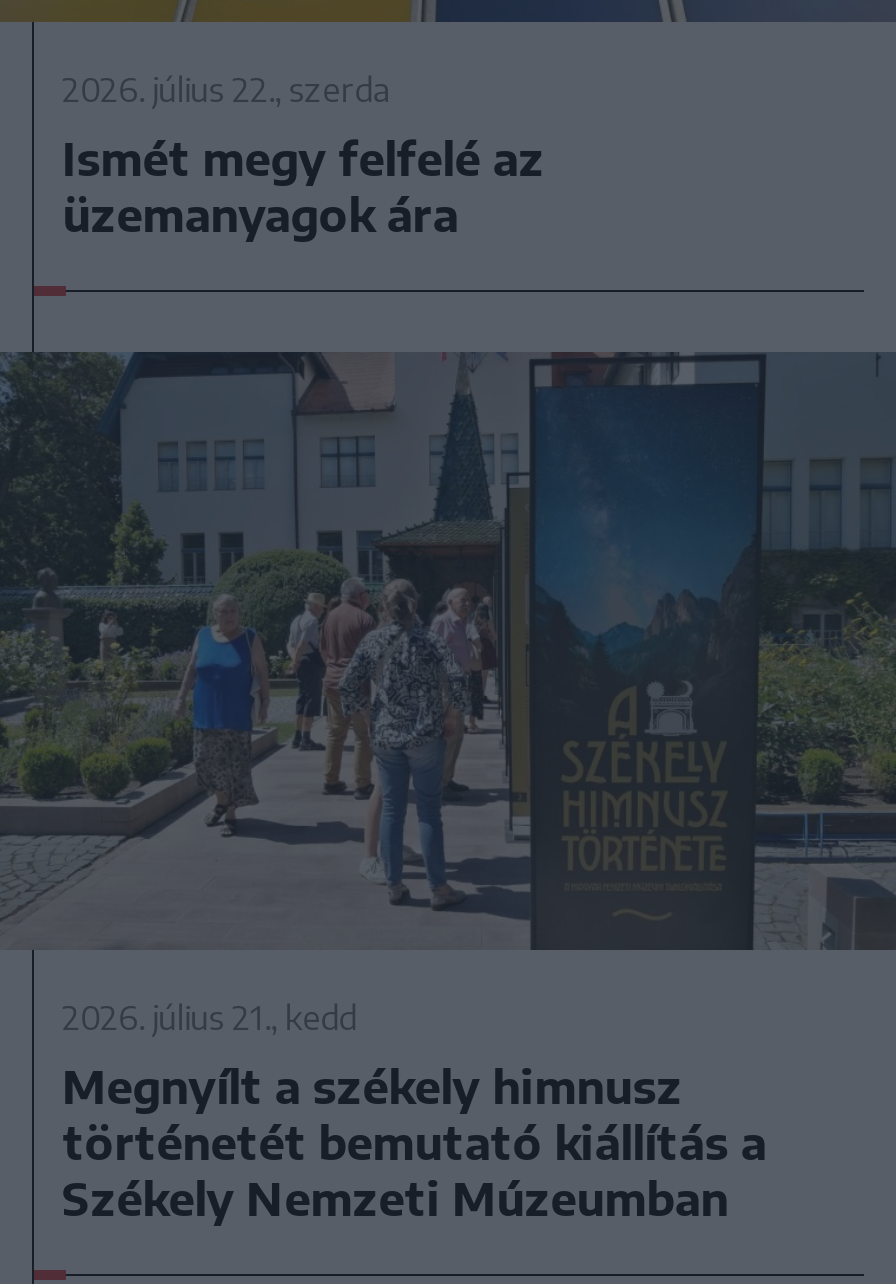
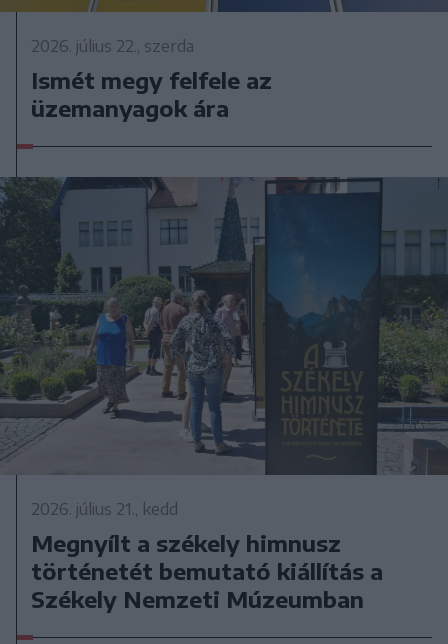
[62,131,544,187] Ismét megy felfelé az -> [31,65,272,93] Ismét megy felfele az

